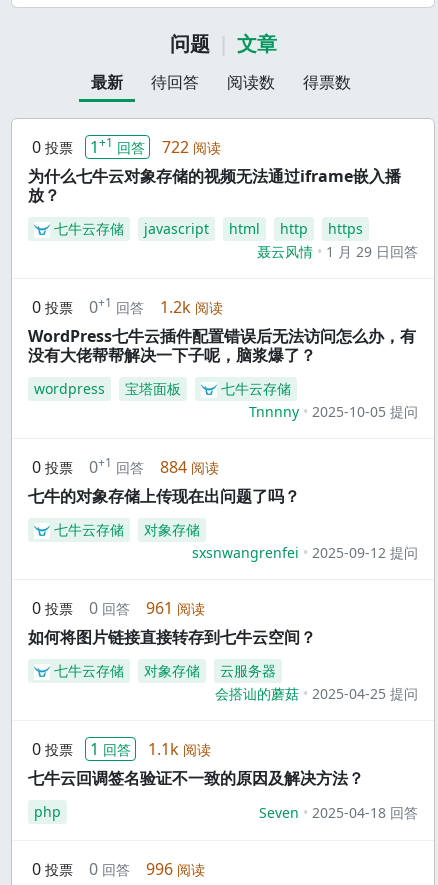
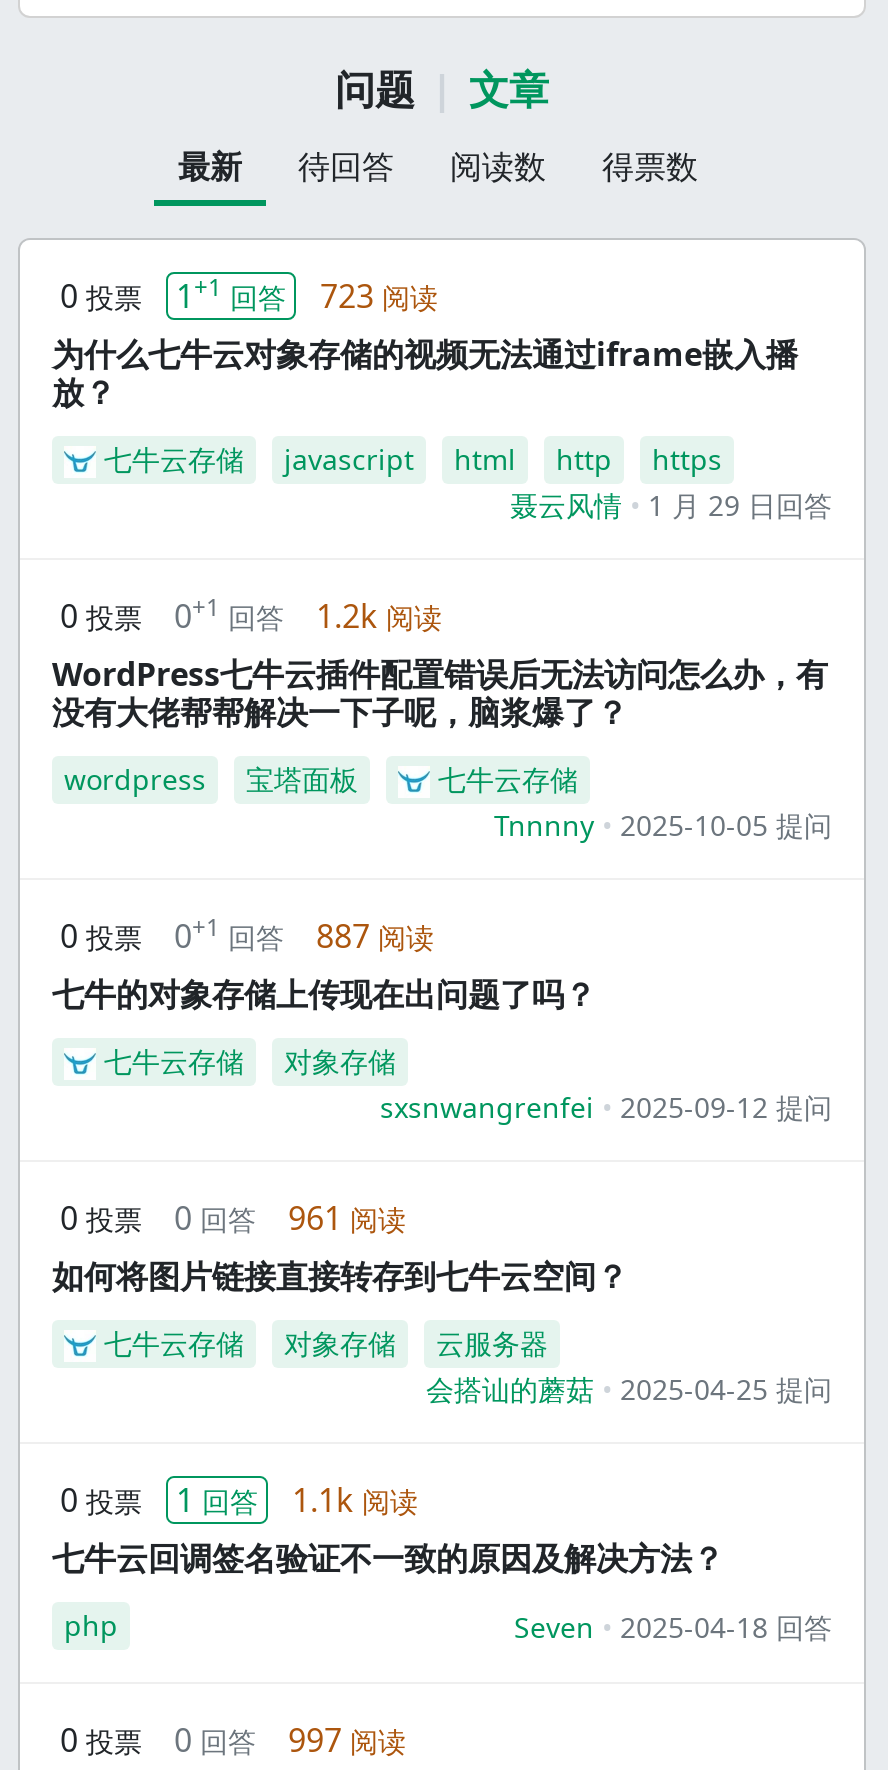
[32,134,221,158] 0 投票 1+1 回答 722 阅读 -> [60,270,438,318] 0 投票 1+1 回答 723 阅读
[32,454,219,478] 0 投票 0+1 回答 884 阅读 -> [60,910,434,958] 0 投票 0+1 回答 887 阅读
[32,858,205,880] 0 投票 0 回答 996 阅读 -> [60,1718,406,1762] 0 投票 0 回答 997 阅读

